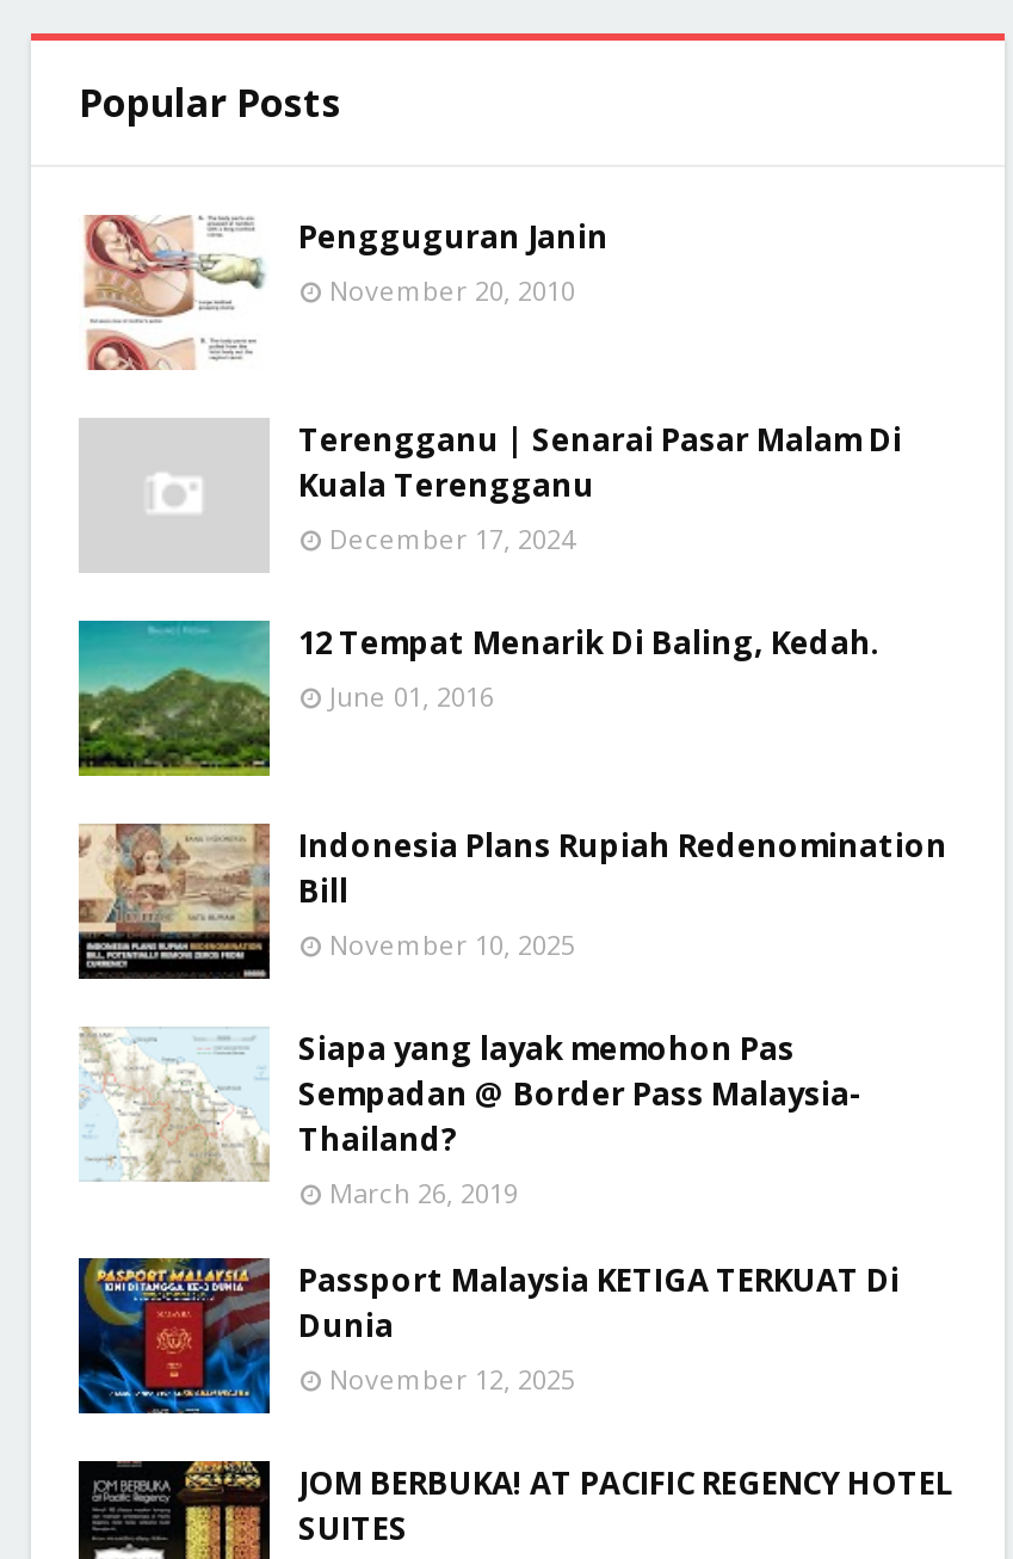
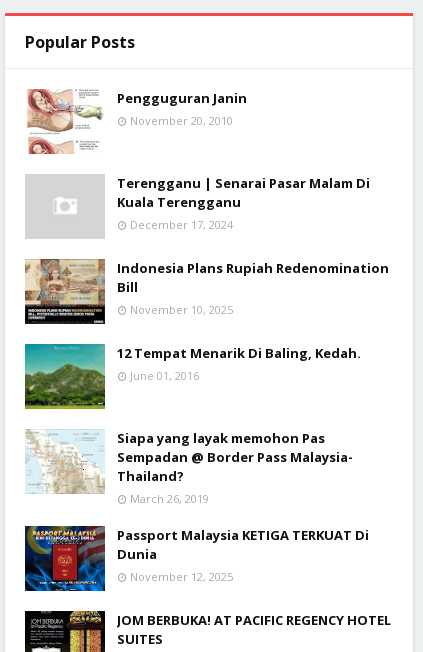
moved [76,618,881,778] -> [24,343,361,410]: [image] | 12 Tempat Menarik Di Baling, Kedah. | June 01, 2016
moved [74,819,947,981] -> [23,257,389,325]: [image] | Indonesia Plans Rupiah Redenomination | Bill | November 10, 2025

